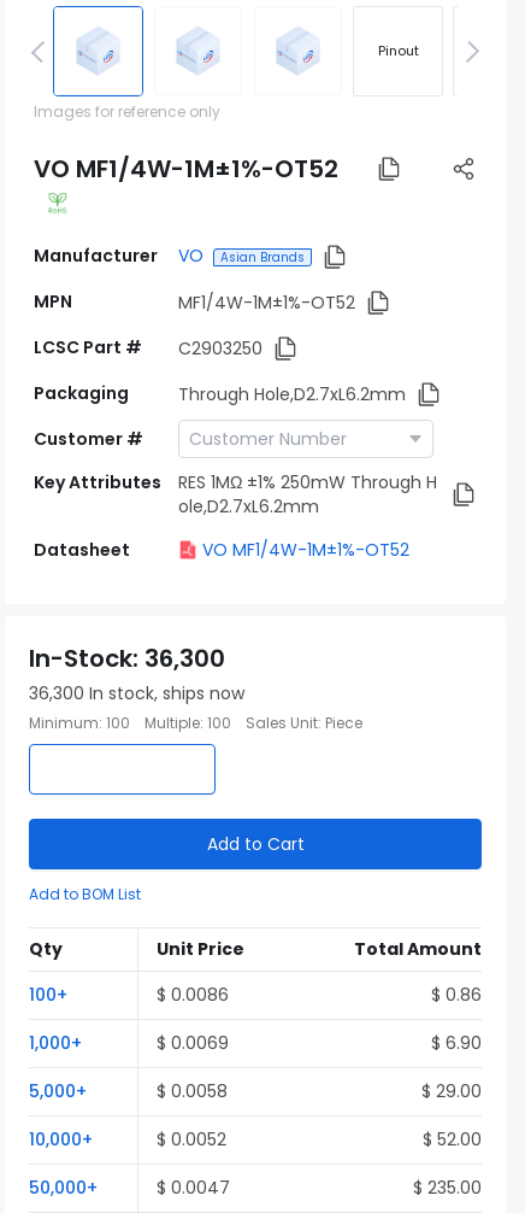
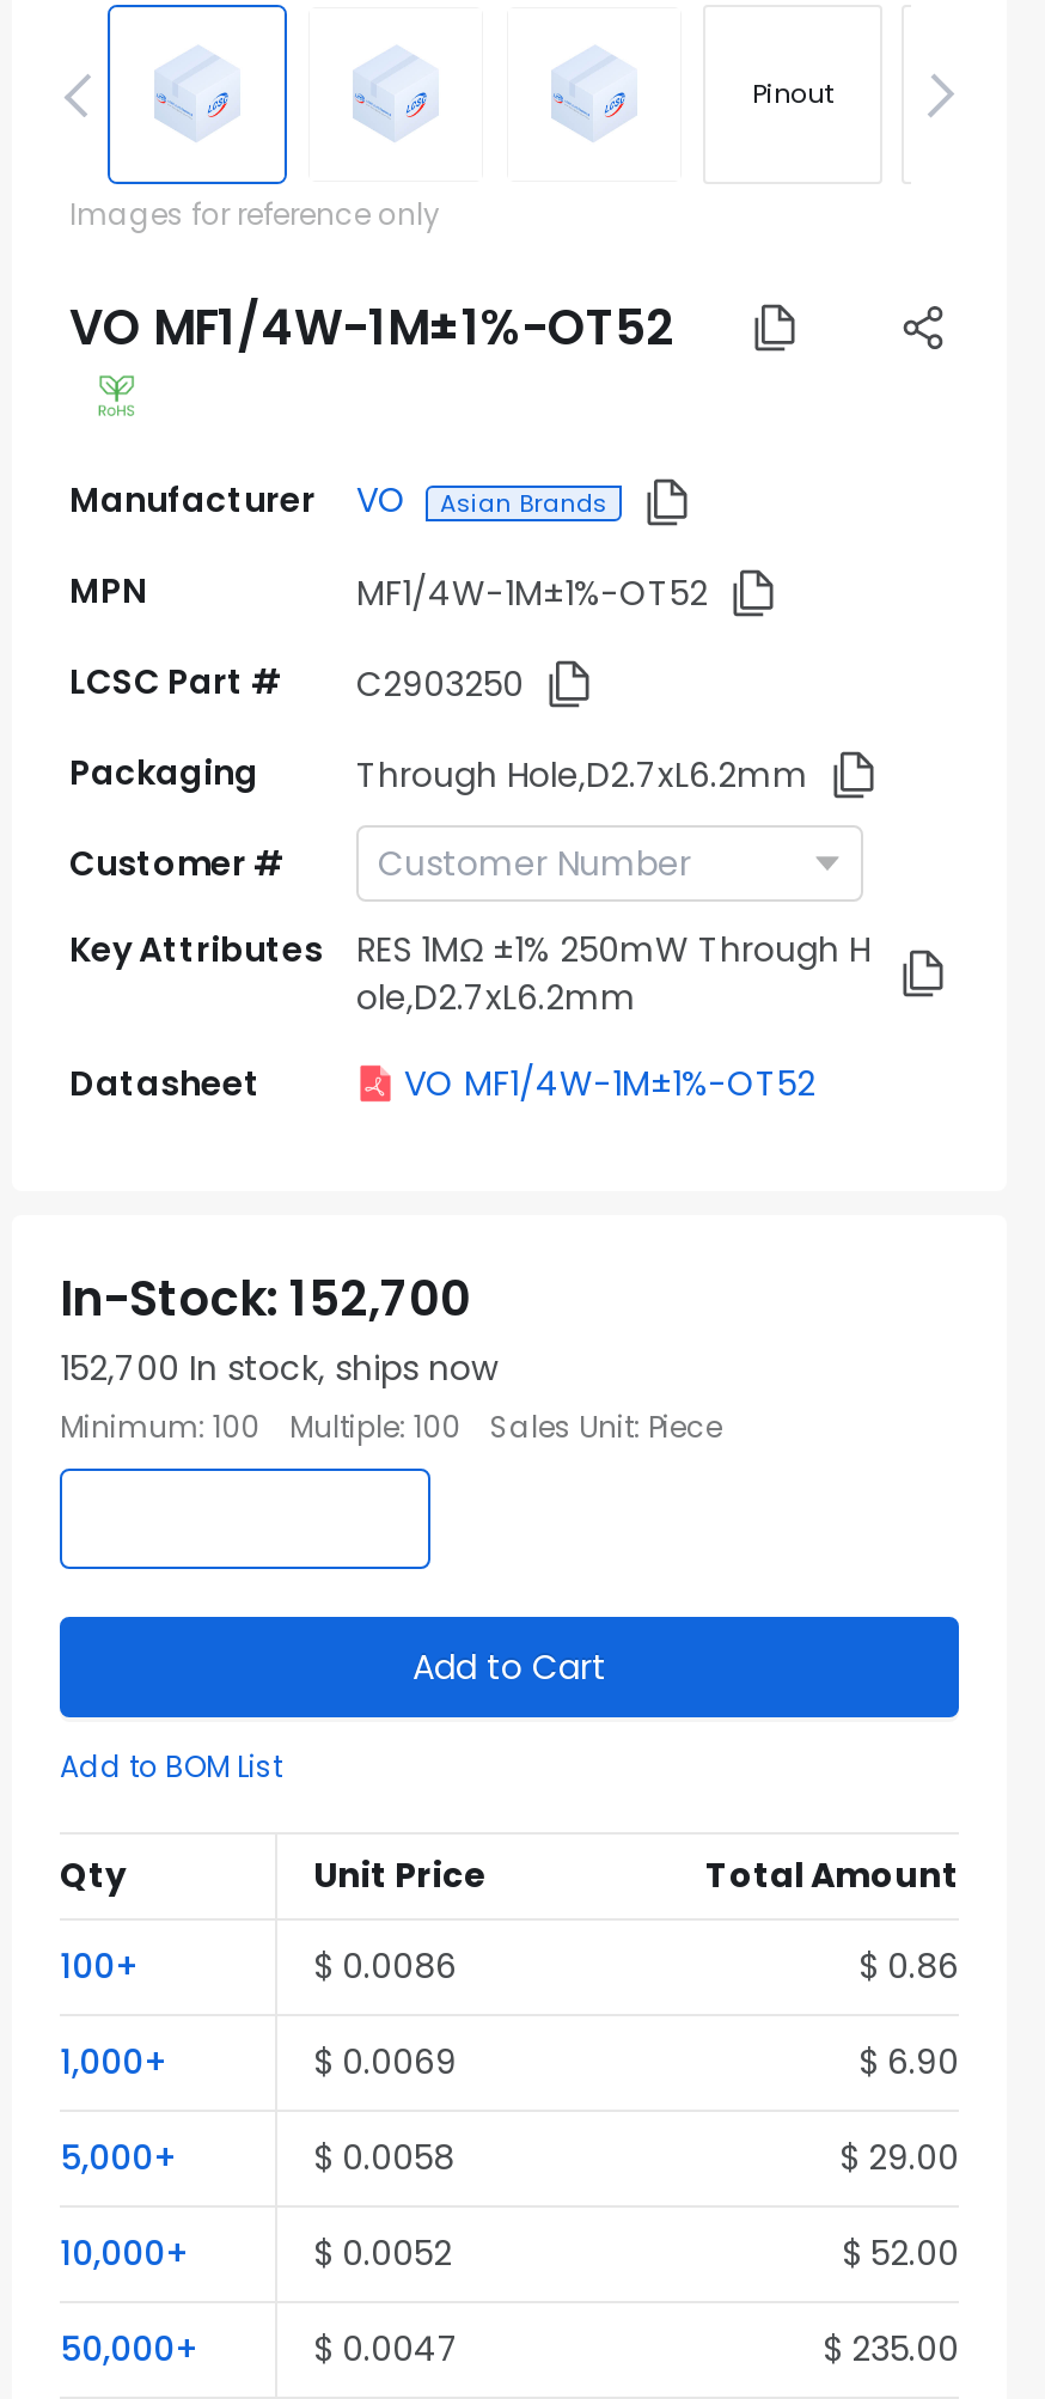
[29,641,225,675] In-Stock: 36,300 -> [60,1265,471,1332] In-Stock: 152,700
[29,681,244,705] 36,300 In stock, ships now -> [60,1344,497,1392] 152,700 In stock, ships now

